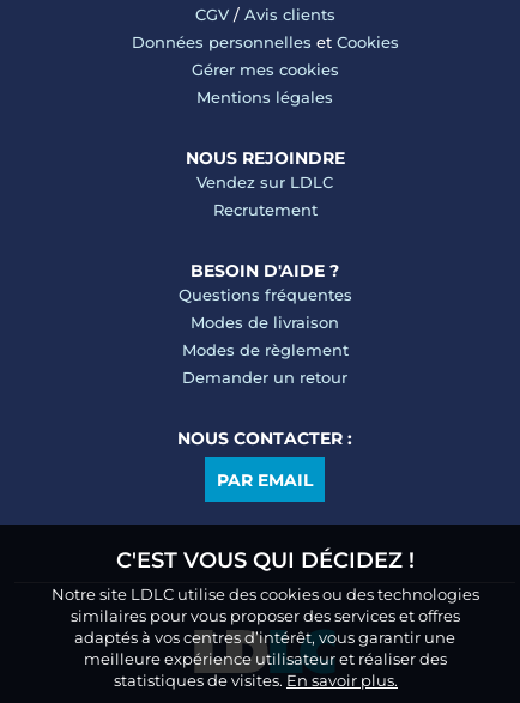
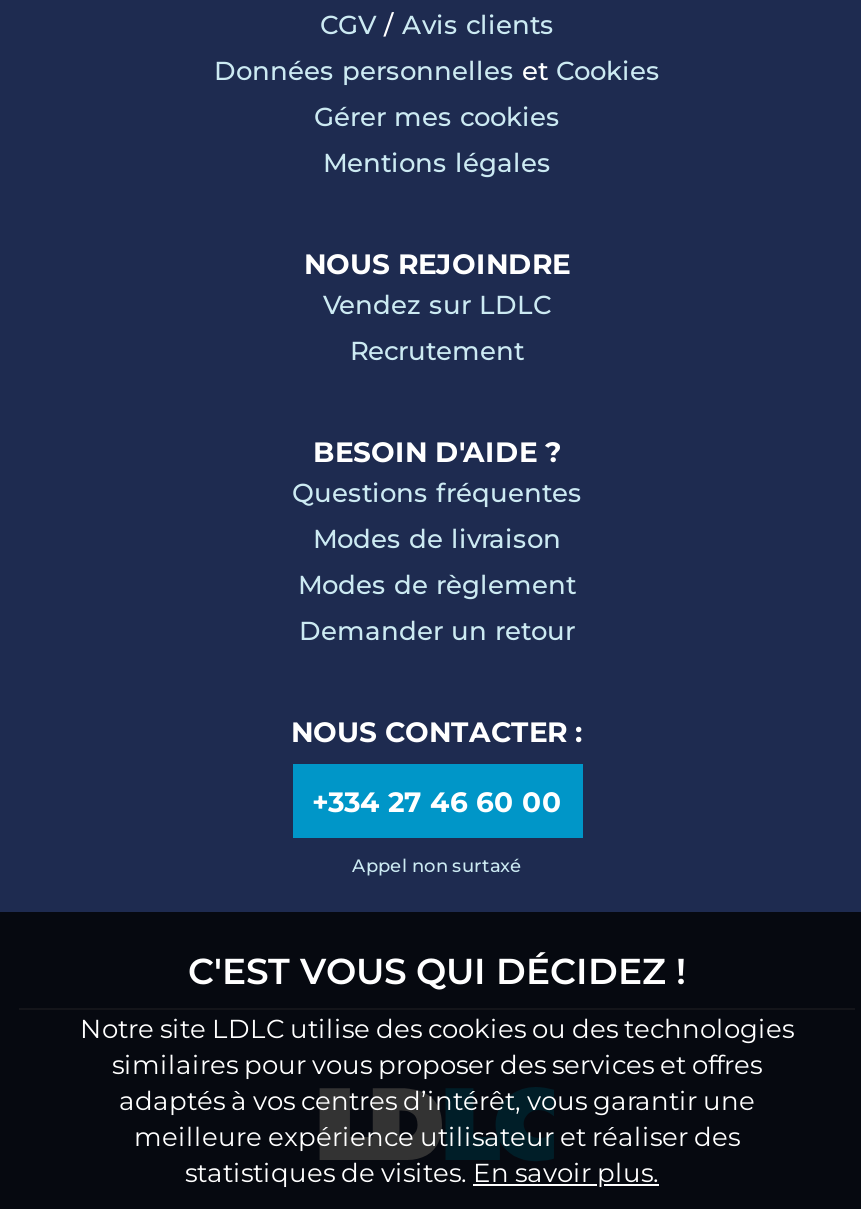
[217,469,313,491] PAR EMAIL -> [312,784,562,876] +334 27 46 60 00 | Appel non surtaxé

